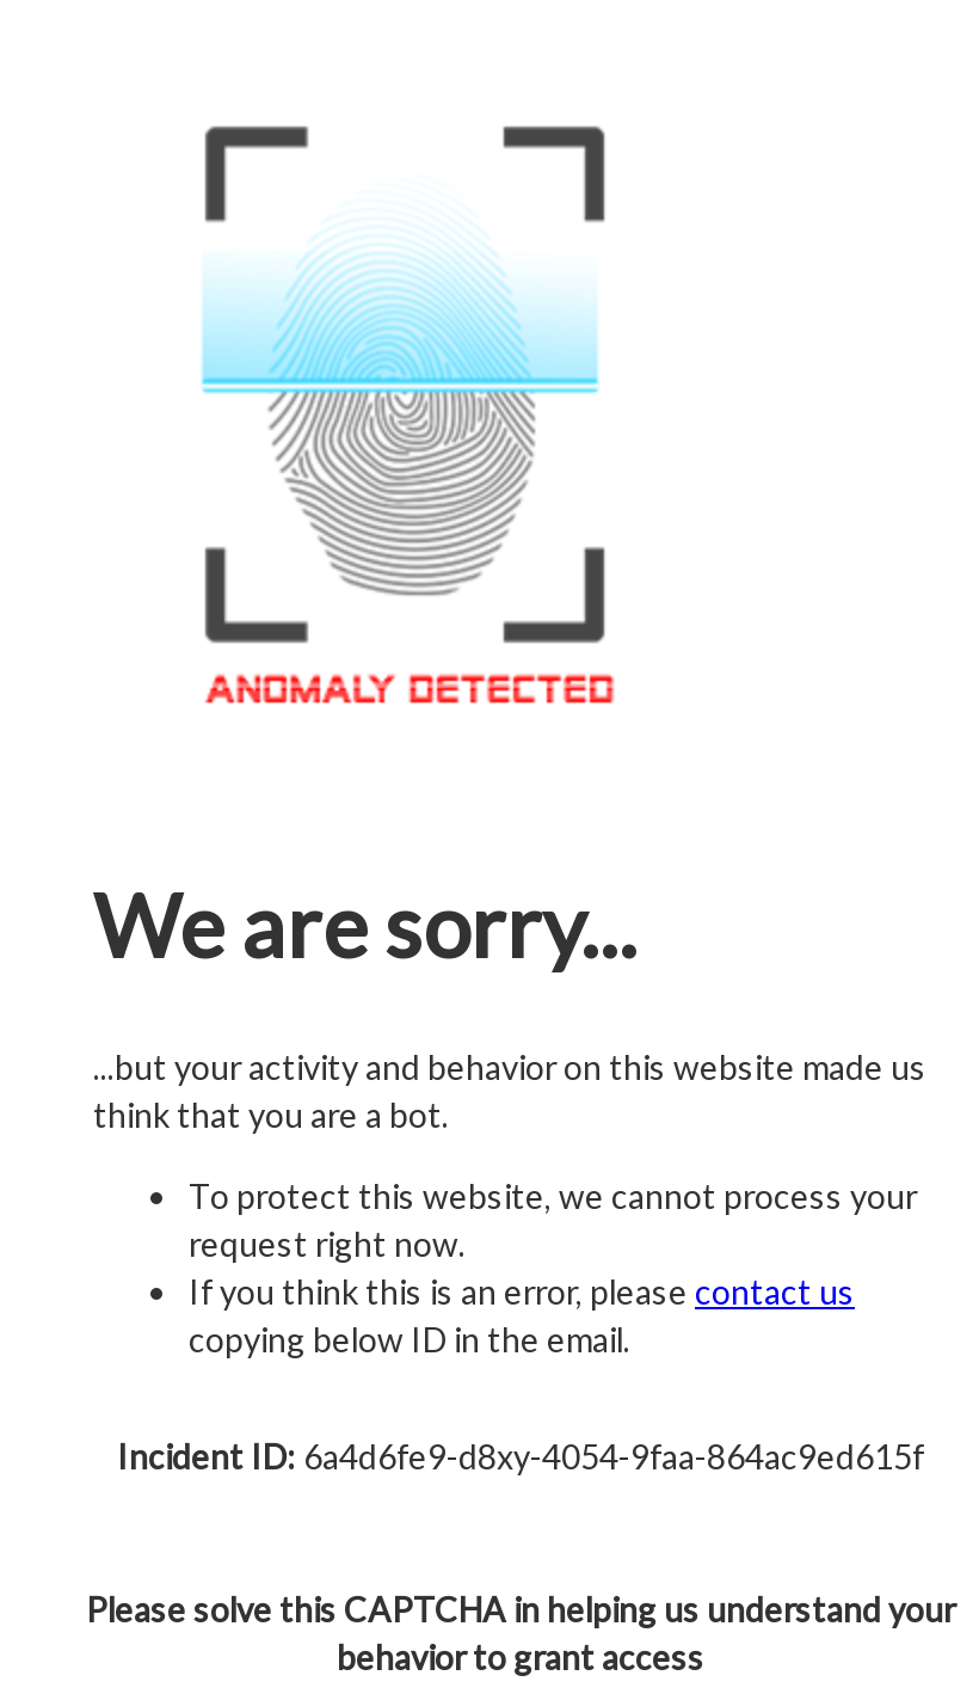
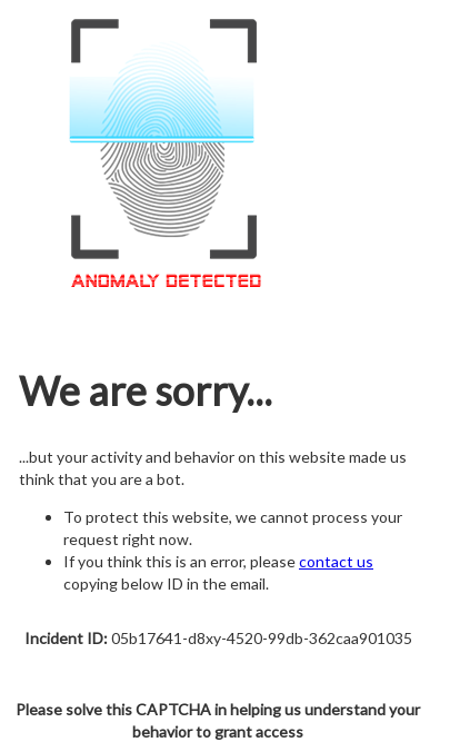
[117,1436,924,1477] Incident ID: 6a4d6fe9-d8xy-4054-9faa-864ac9ed615f -> [24,629,412,648] Incident ID: 05b17641-d8xy-4520-99db-362caa901035

